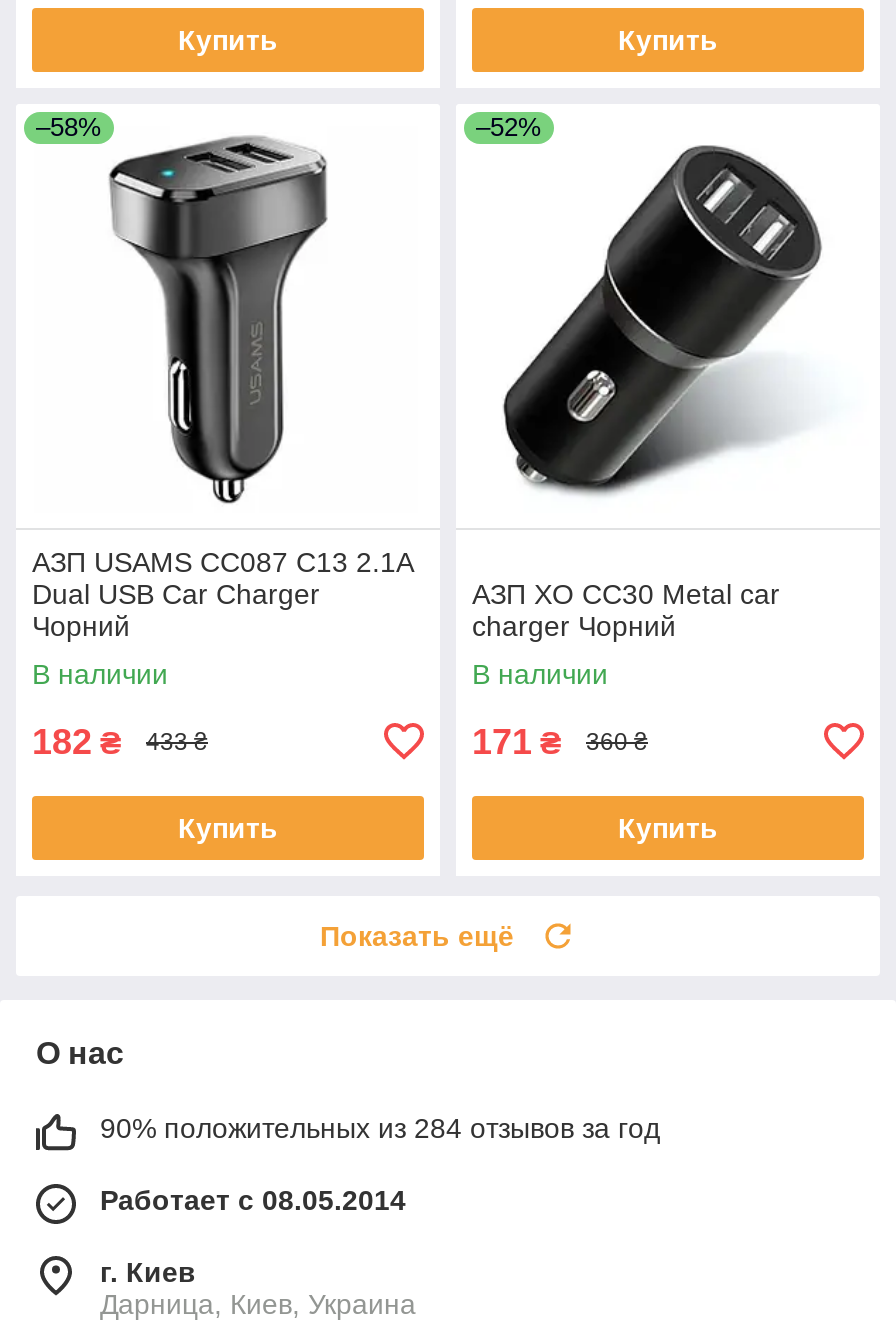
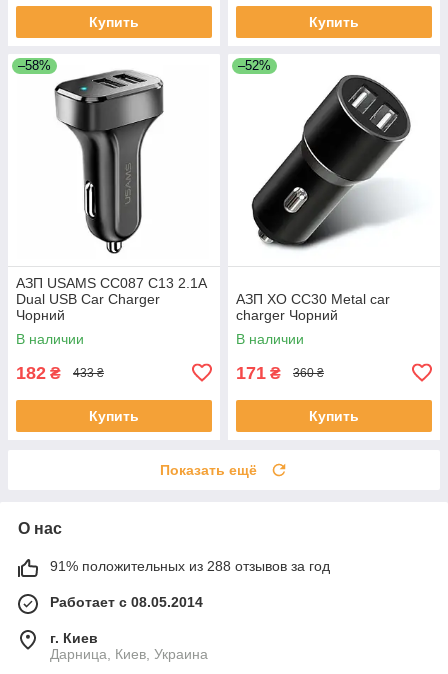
[100,1112,660,1144] 90% положительных из 284 отзывов за год -> [50,558,330,574] 91% положительных из 288 отзывов за год

